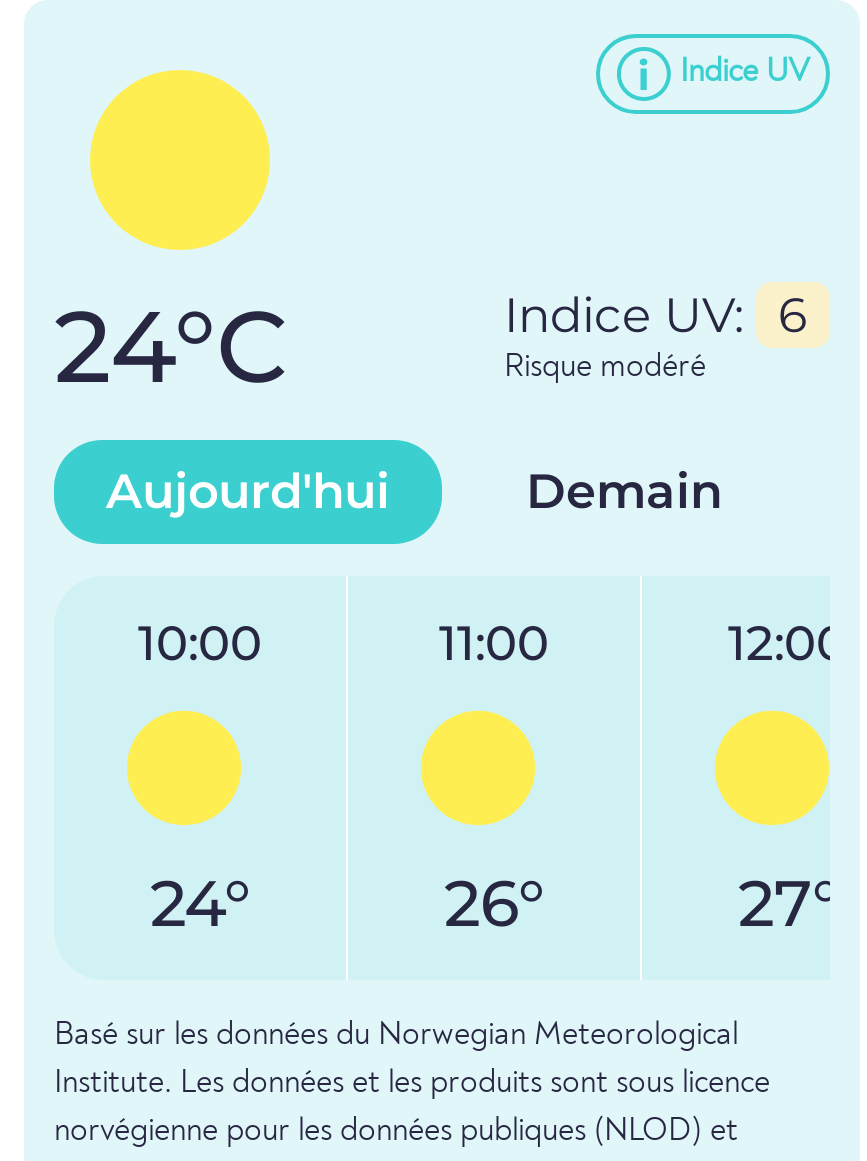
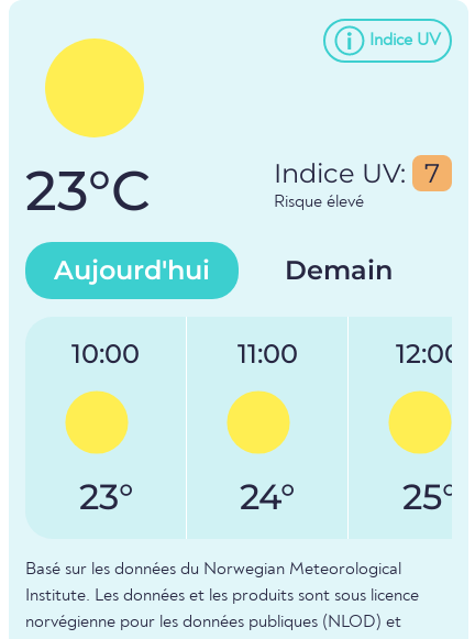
[54,287,808,409] 24°C | Indice UV: 6 | Risque modéré -> [25,158,440,225] 23°C | Indice UV: 7 | Risque élevé
[150,865,250,943] 24° -> [79,475,132,518] 23°
[444,865,544,943] 26° -> [240,475,295,518] 24°
[738,865,838,943] 27° -> [402,475,456,518] 25°

